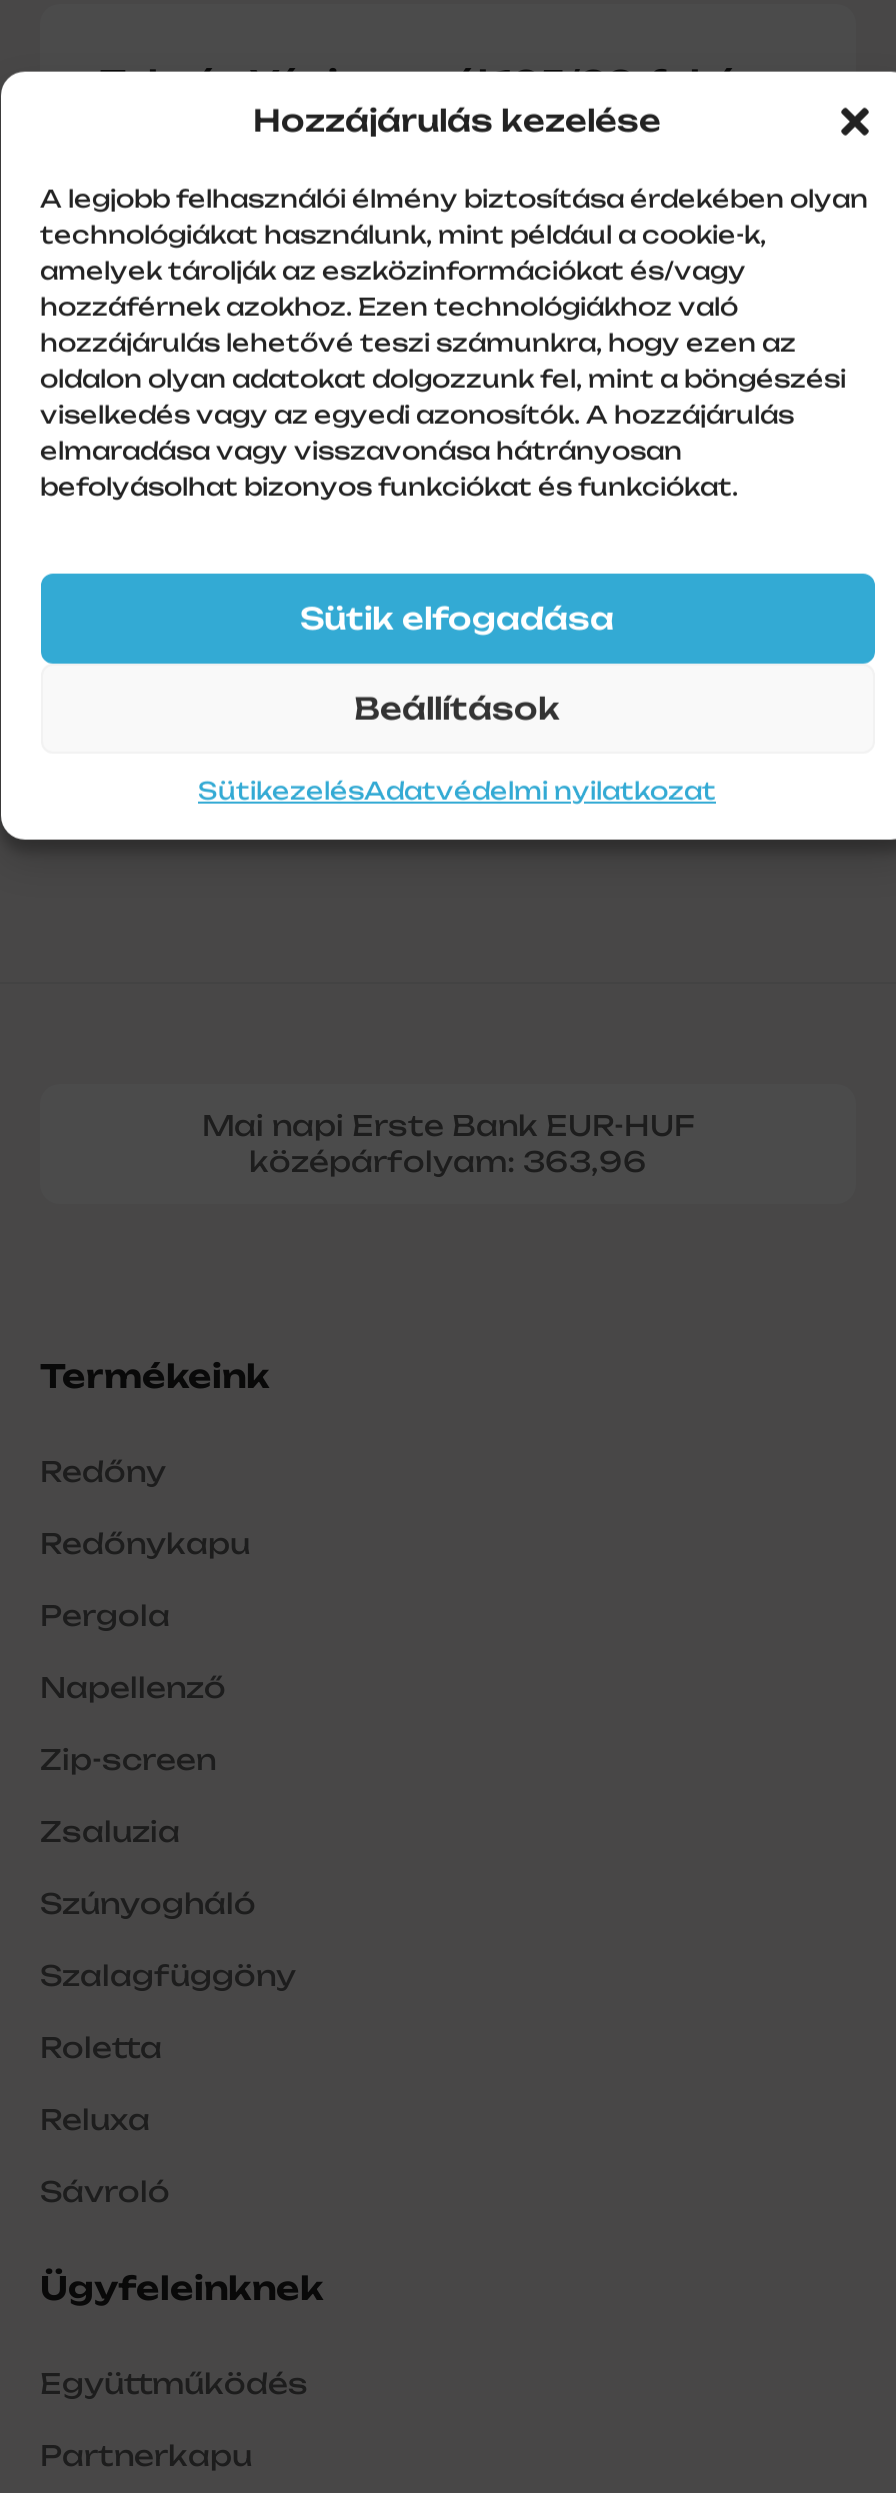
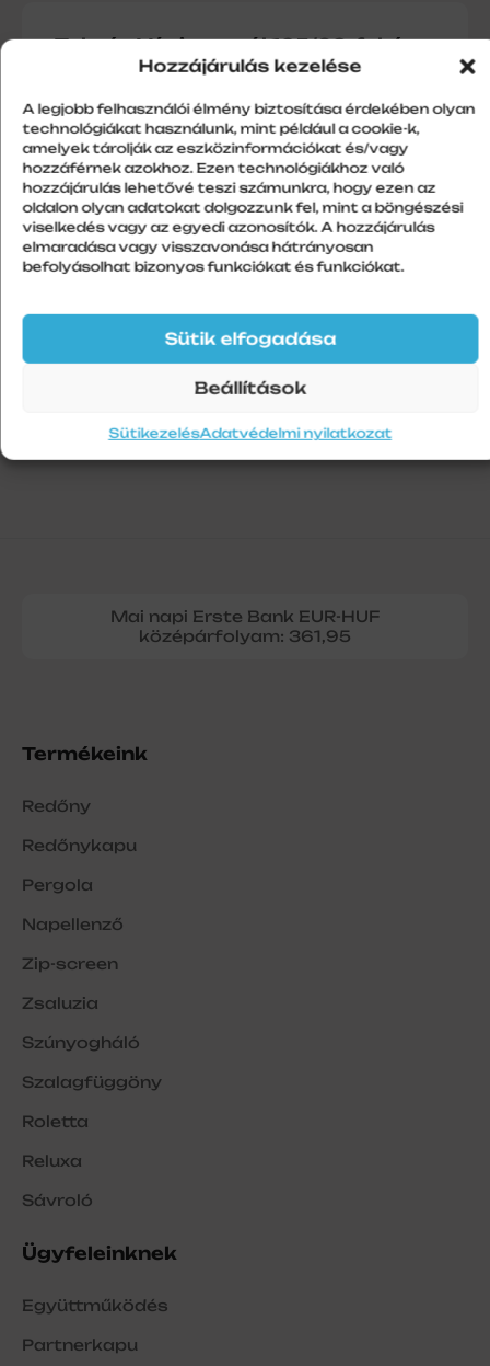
[249,1144,647,1178] középárfolyam: 363,96 -> [139,627,351,645] középárfolyam: 361,95

